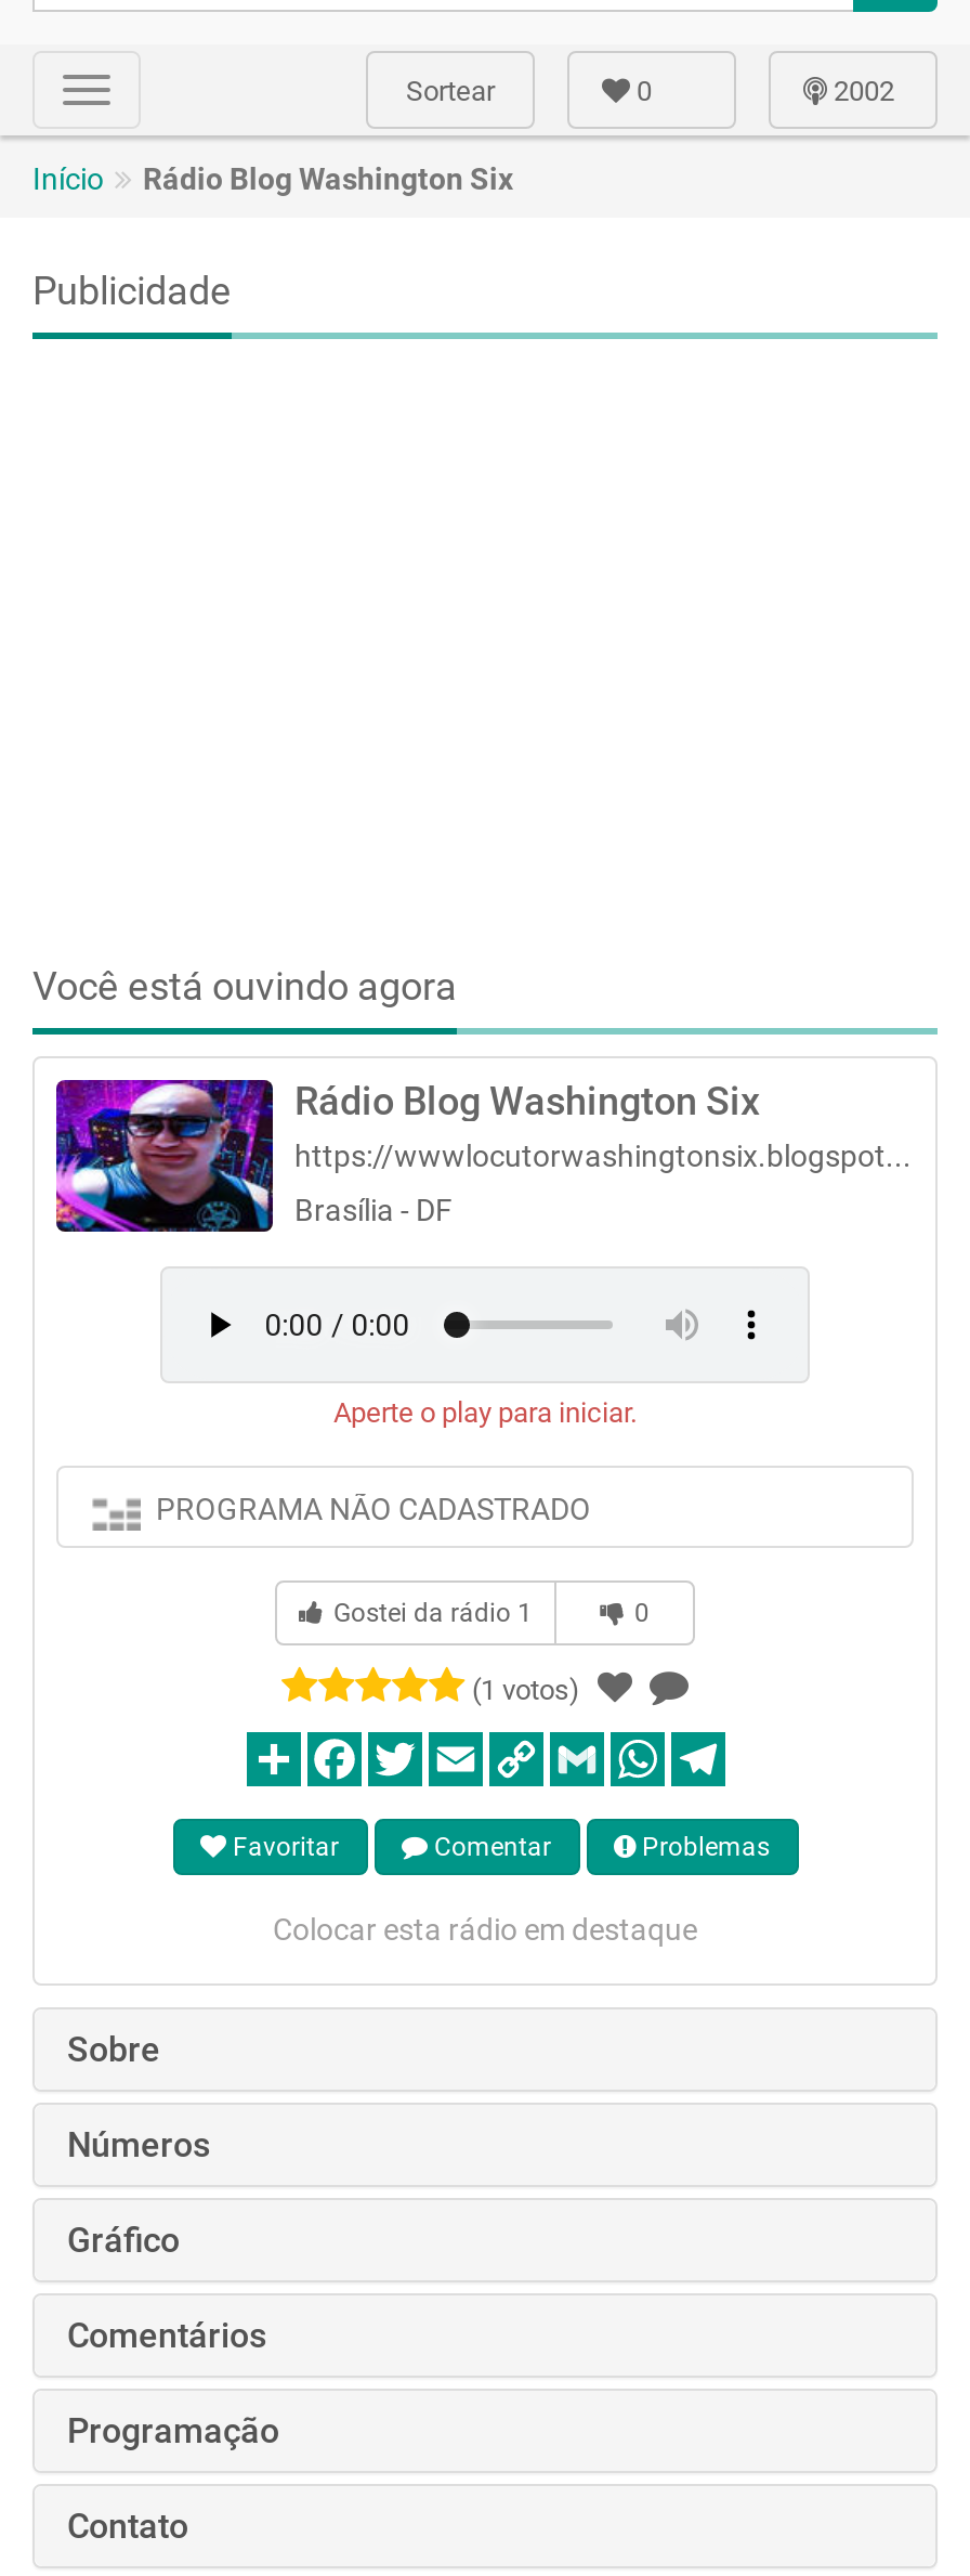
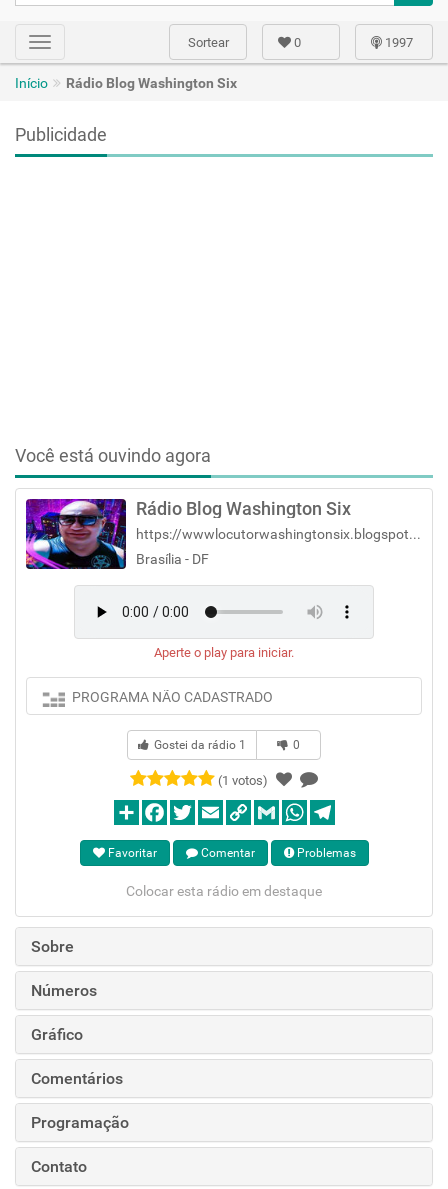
[834,75,894,107] 2002 -> [385,35,413,50] 1997

